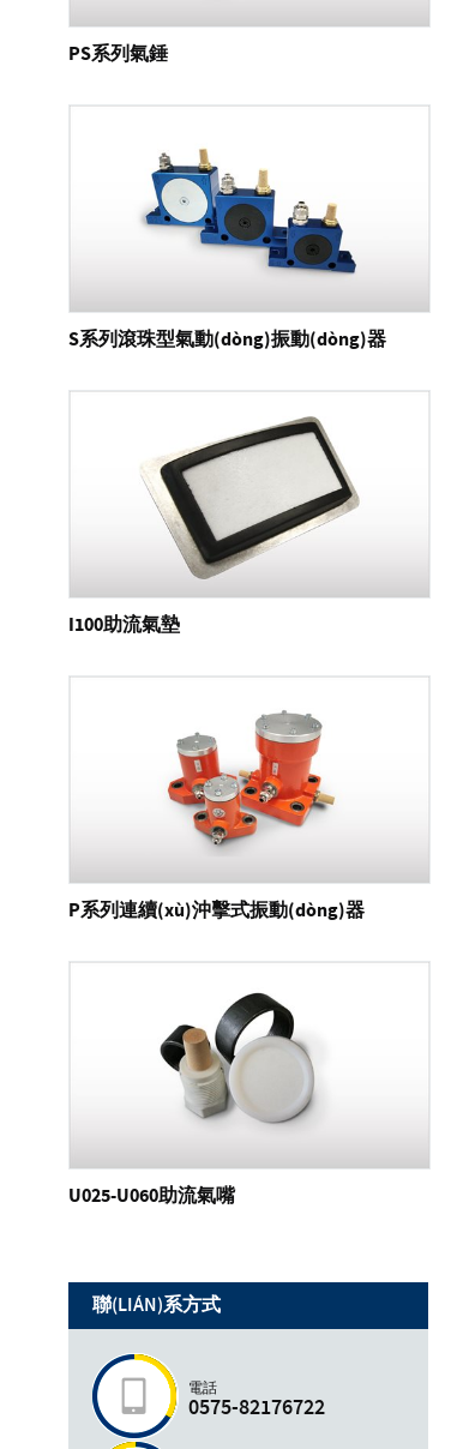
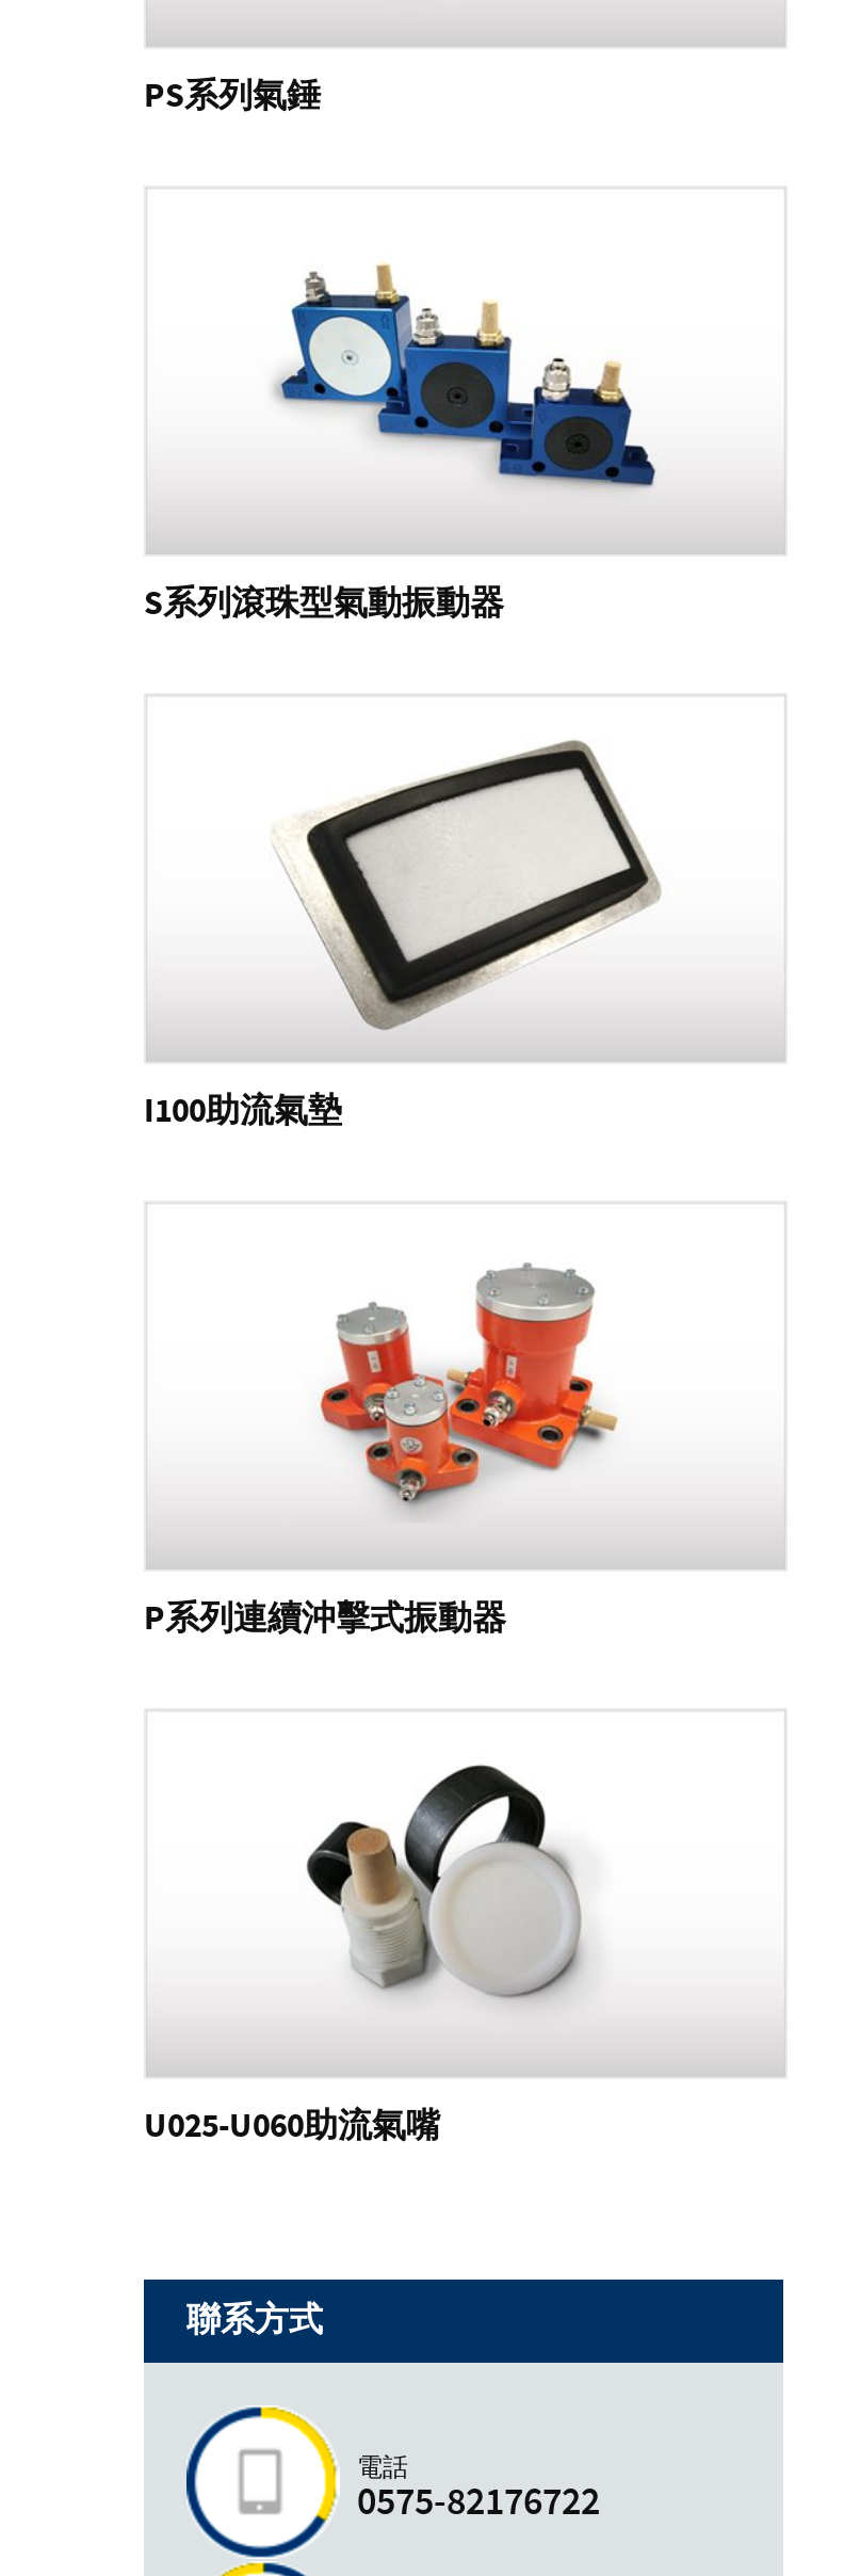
[68,326,386,352] S系列滾珠型氣動(dòng)振動(dòng)器 -> [144,579,504,626] S系列滾珠型氣動振動器
[68,897,365,923] P系列連續(xù)沖擊式振動(dòng)器 -> [144,1594,506,1641] P系列連續沖擊式振動器
[92,1293,221,1318] 聯(LIÁN)系方式 -> [186,2298,323,2343] 聯系方式

